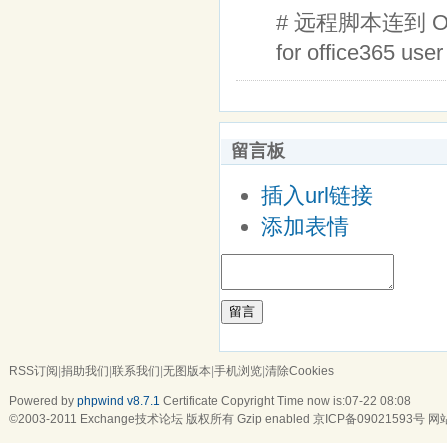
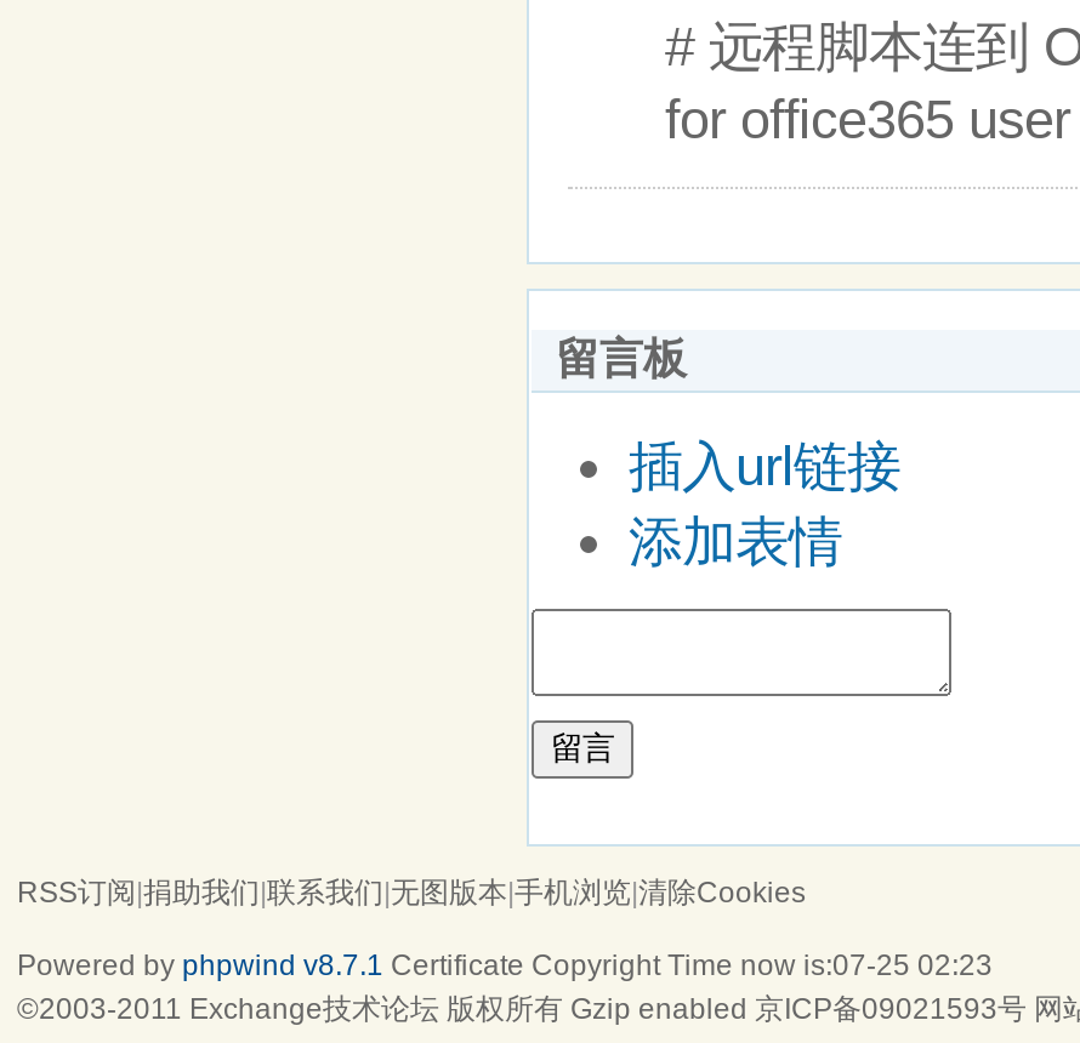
[9,394,411,408] Powered by phpwind v8.7.1 Certificate Copyright Time now is:07-22 08:08 -> [17,947,993,981] Powered by phpwind v8.7.1 Certificate Copyright Time now is:07-25 02:23

